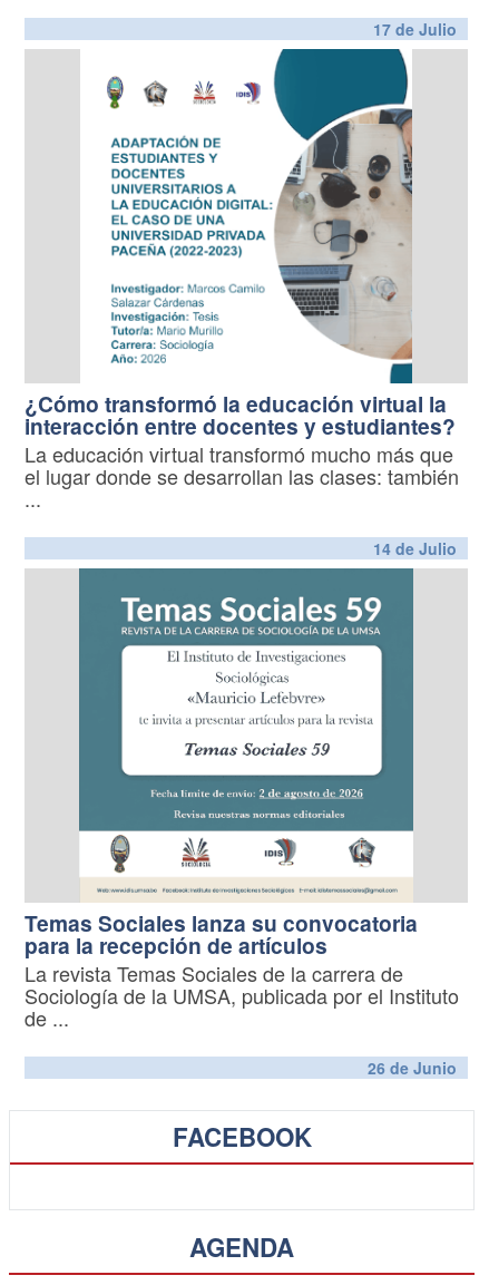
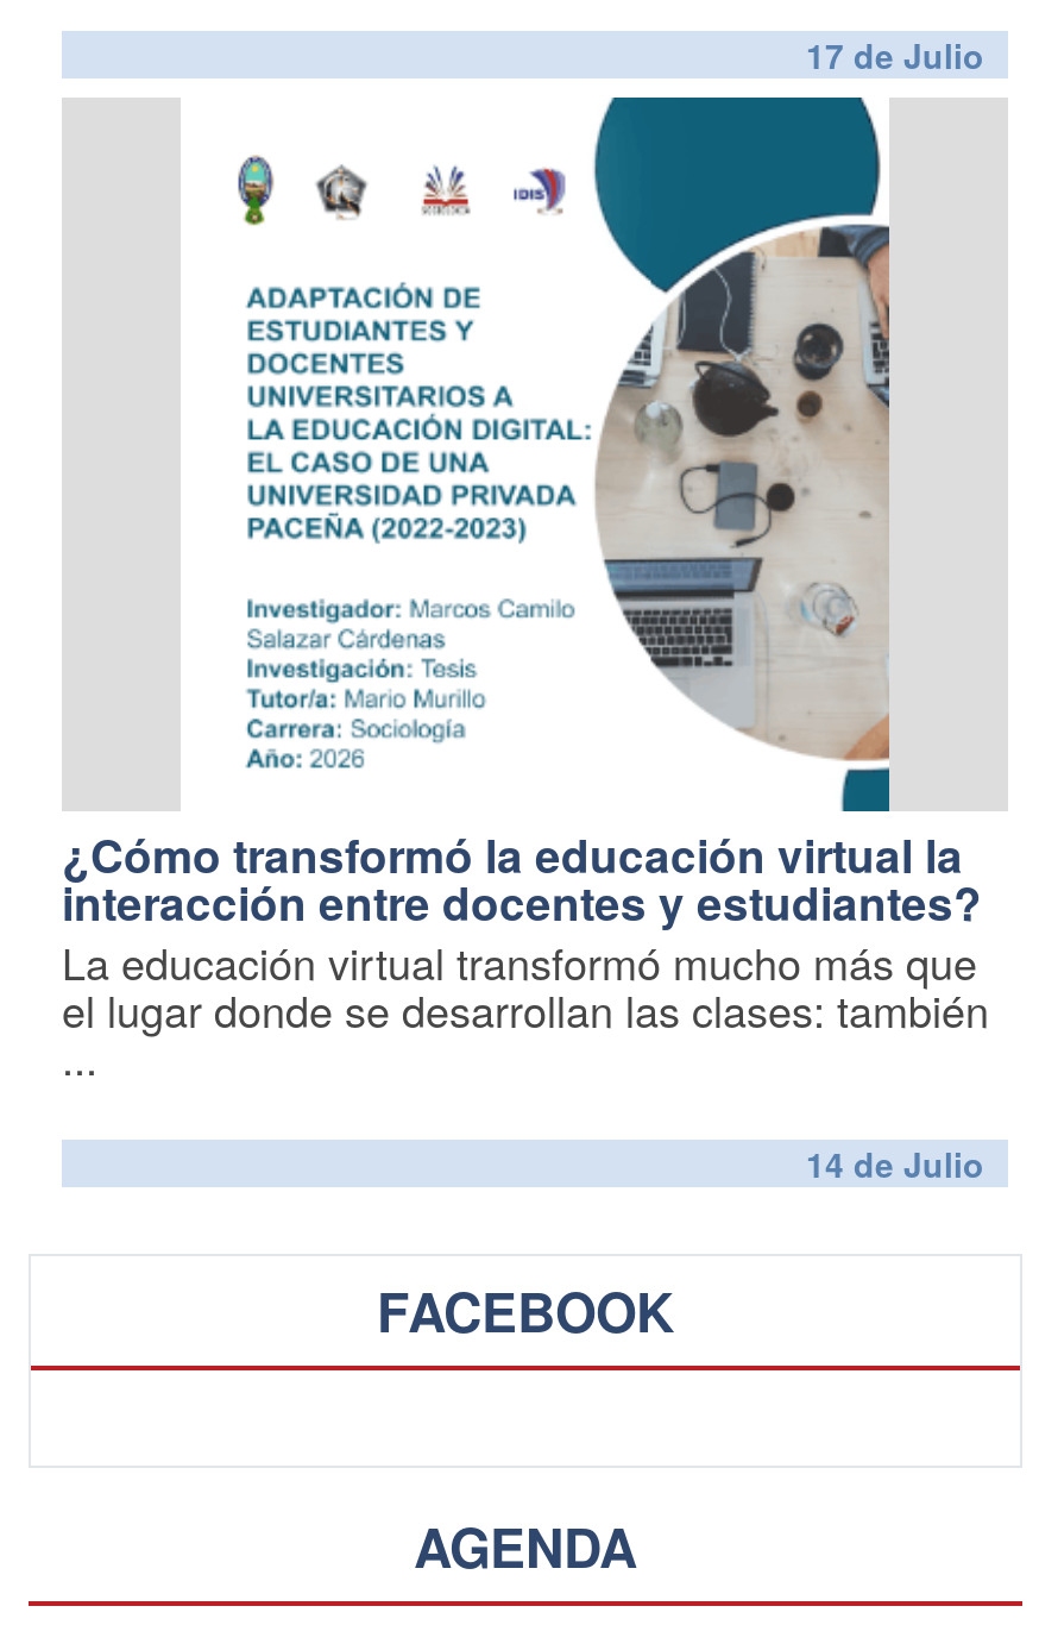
[25,567,459,1079] [image] | Temas Sociales lanza su convocatoria | para la recepción de artículos | La revista Temas Sociales de la carrera de | Sociología de la UMSA, publicada por el Instituto | de... | 26 de Junio -> none

